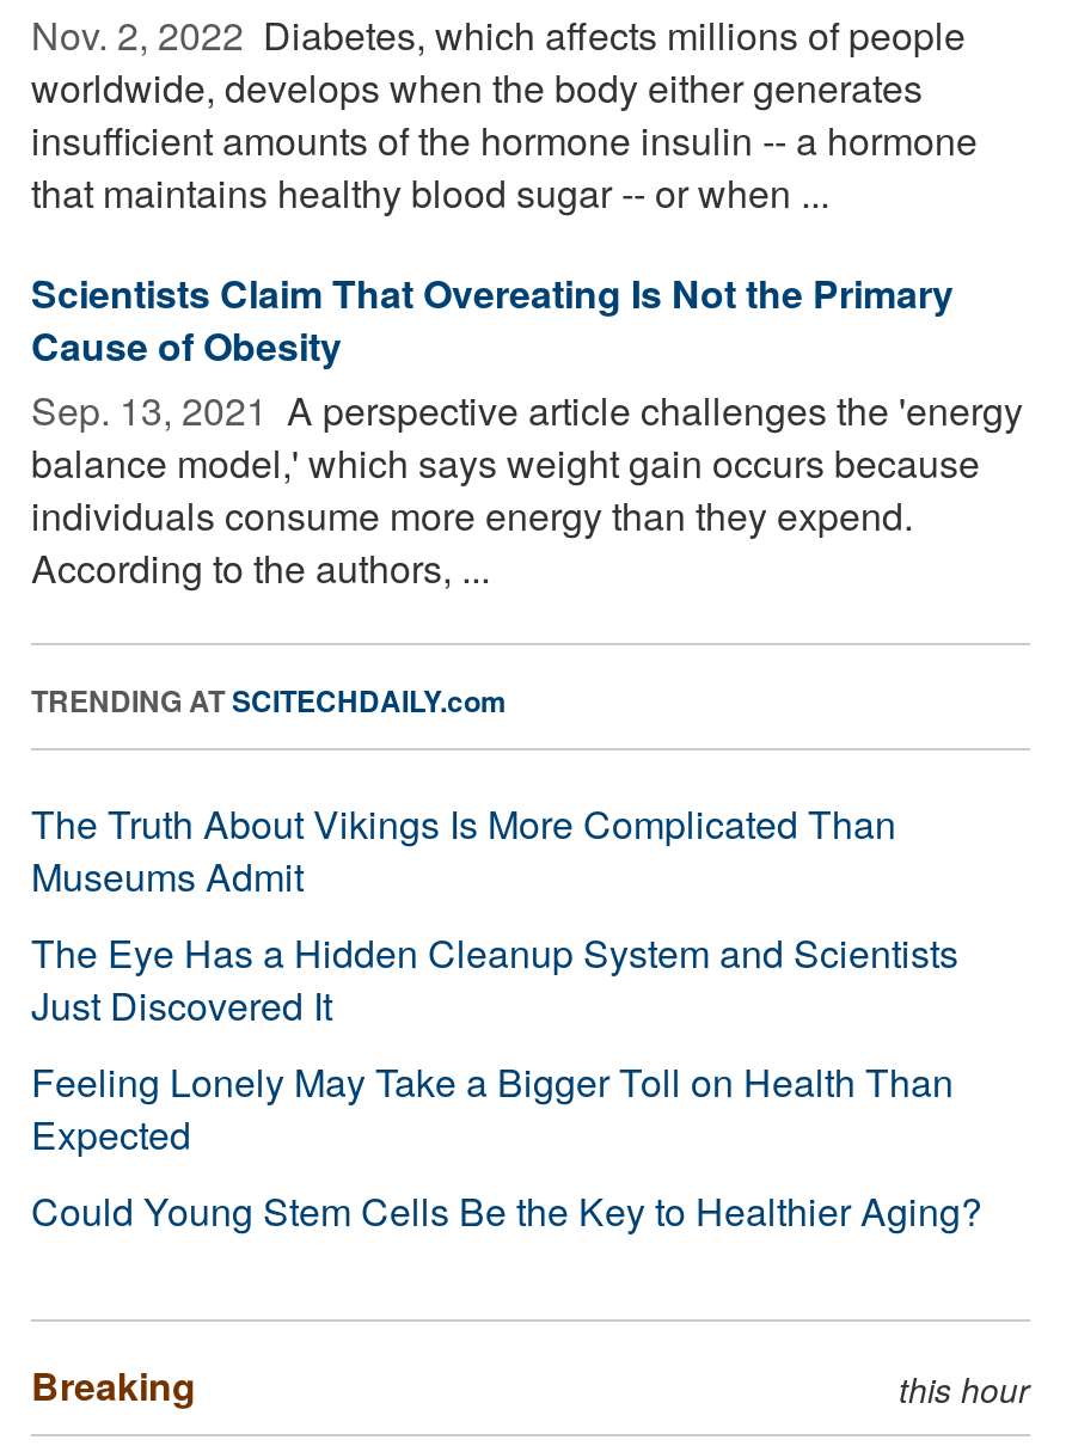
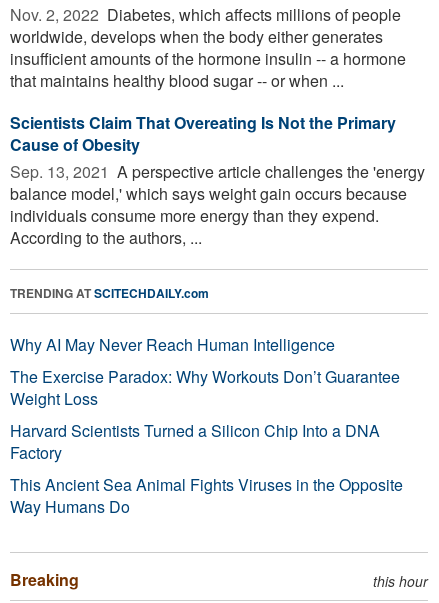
[31,795,982,1238] The Truth About Vikings Is More Complicated Than | Museums Admit | The Eye Has a Hidden Cleanup System and Scientists | Just Discovered It | Feeling Lonely May Take a Bigger Toll on Health Than | Expected | Could Young Stem Cells Be the Key to Healthier Aging? -> [10,333,403,518] Why AI May Never Reach Human Intelligence | The Exercise Paradox: Why Workouts Don’t Guarantee | Weight Loss | Harvard Scientists Turned a Silicon Chip Into a DNA | Factory | This Ancient Sea Animal Fights Viruses in the Opposite | Way Humans Do

